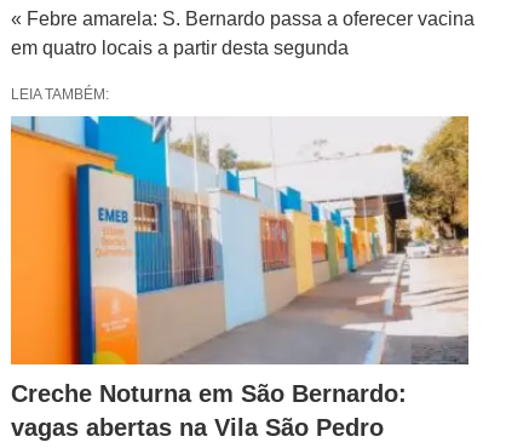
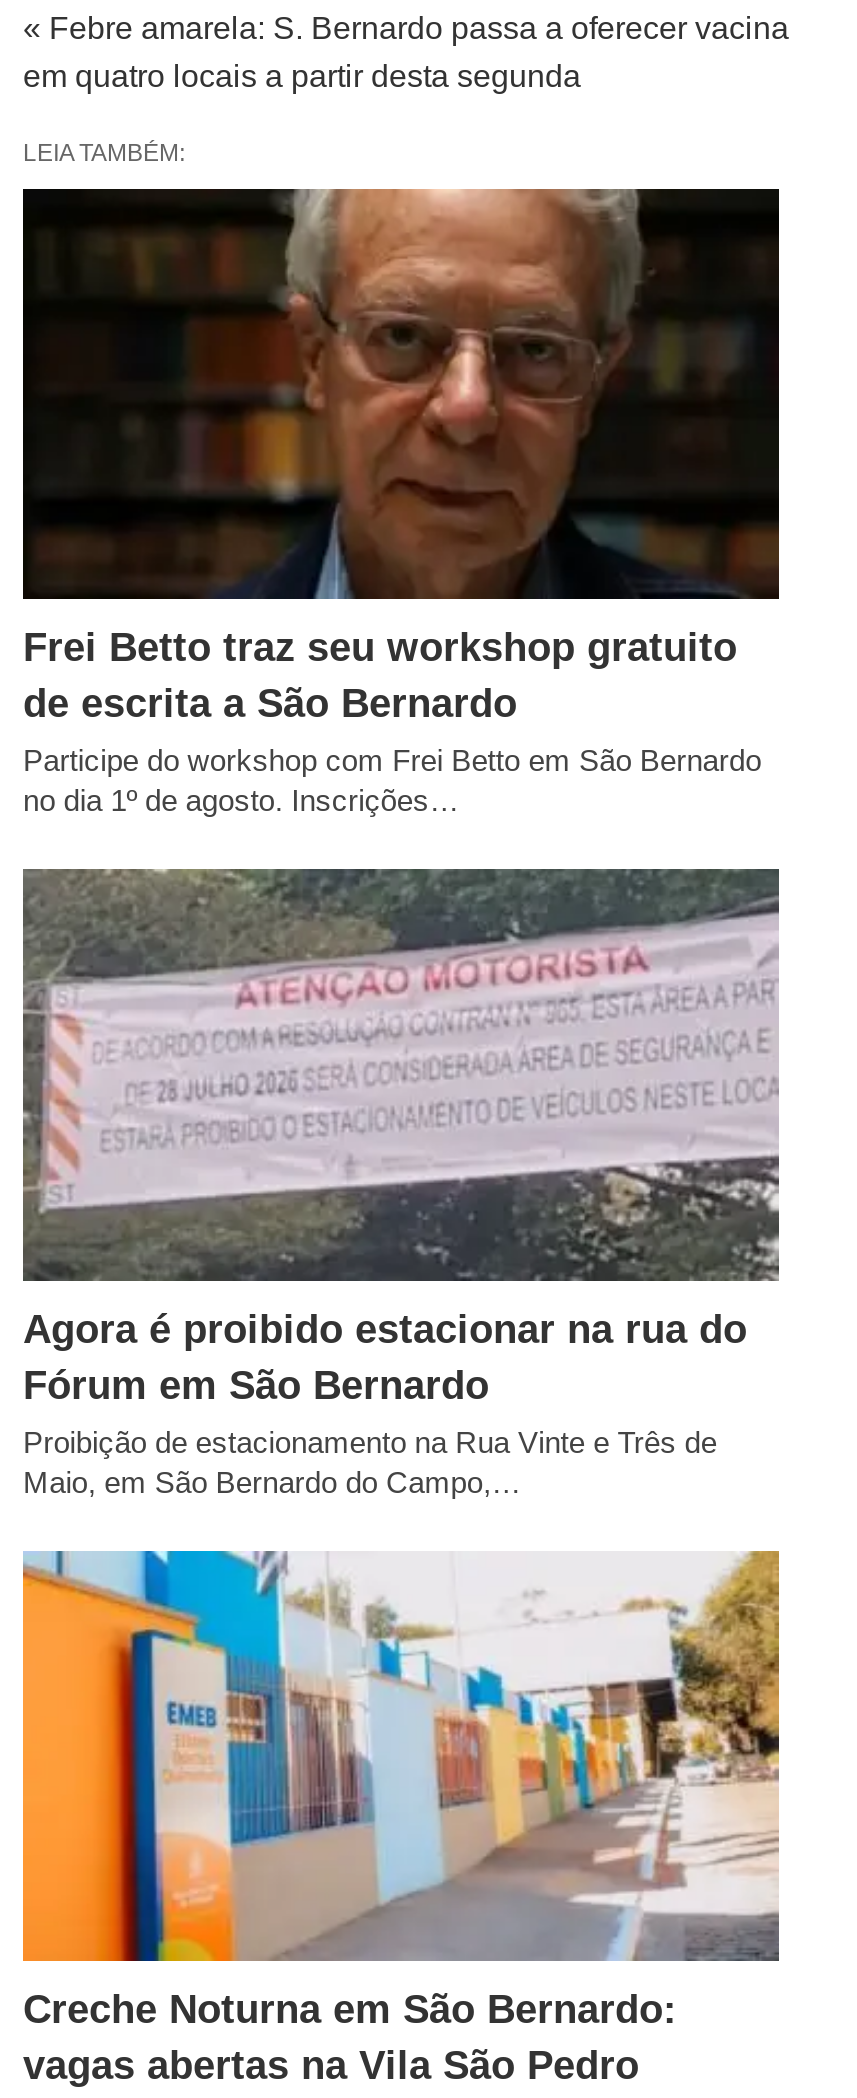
none -> [21,187,781,818] [image] | Frei Betto traz seu workshop gratuito | de escrita a São Bernardo | Participe do workshop com Frei Betto em São Bernardo | no dia 1º de agosto. Inscrições…
none -> [21,867,781,1499] [image] | Agora é proibido estacionar na rua do | Fórum em São Bernardo | Proibição de estacionamento na Rua Vinte e Três de | Maio, em São Bernardo do Campo,…

